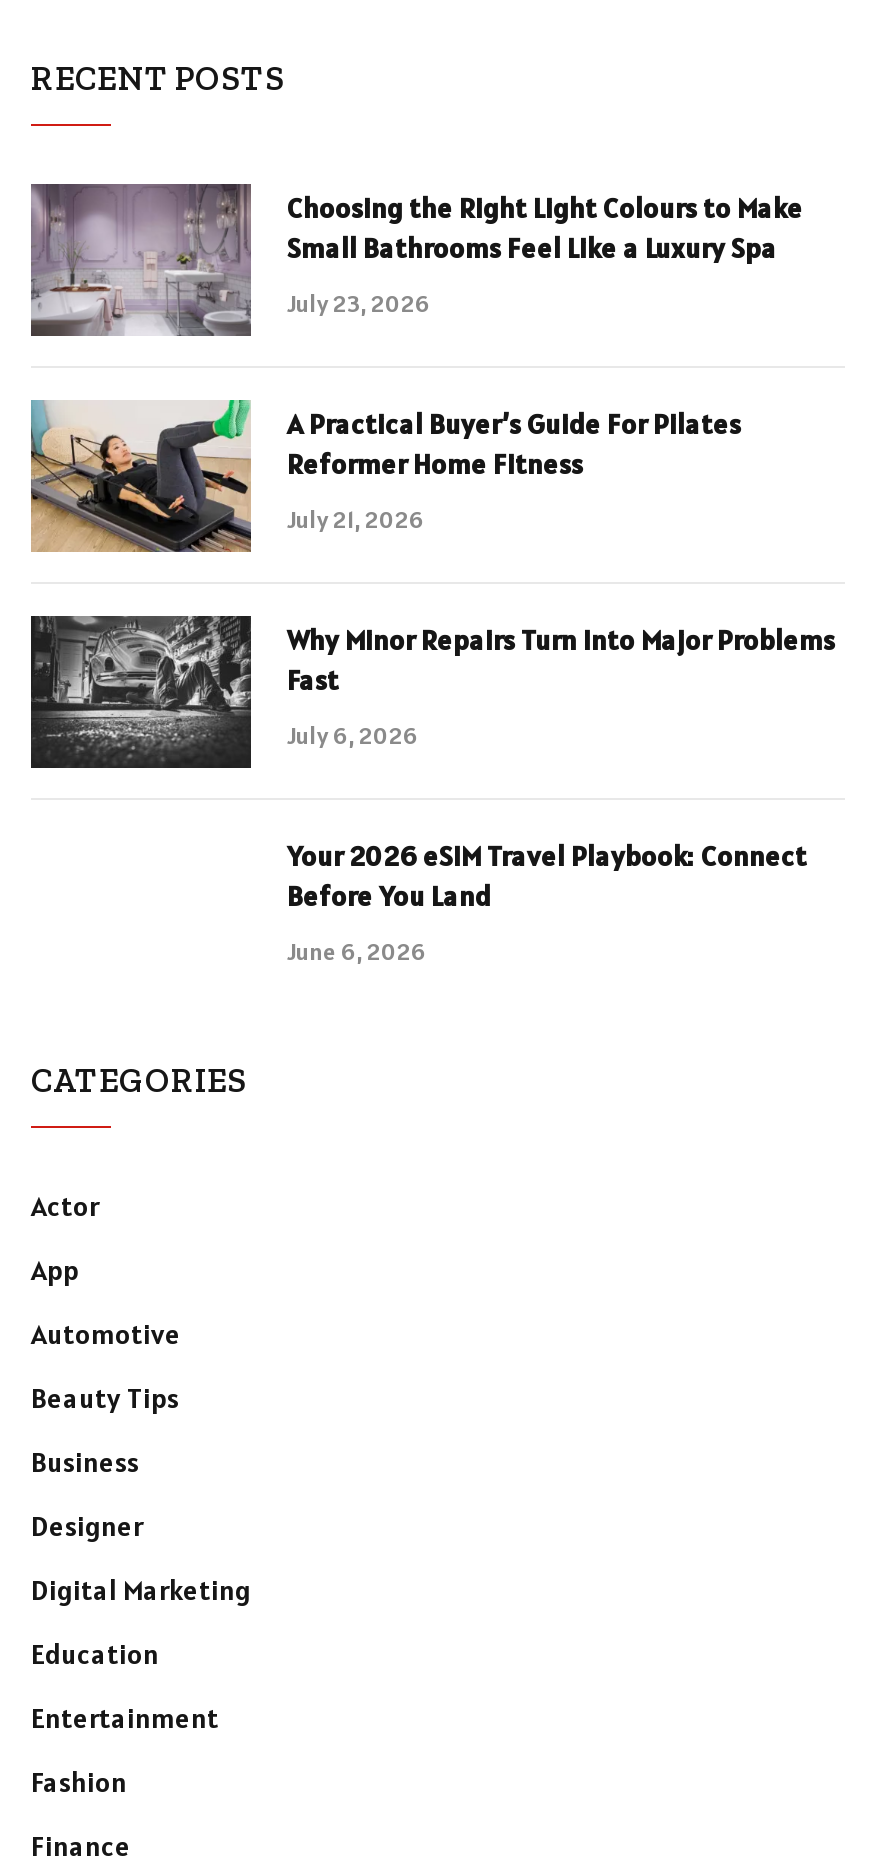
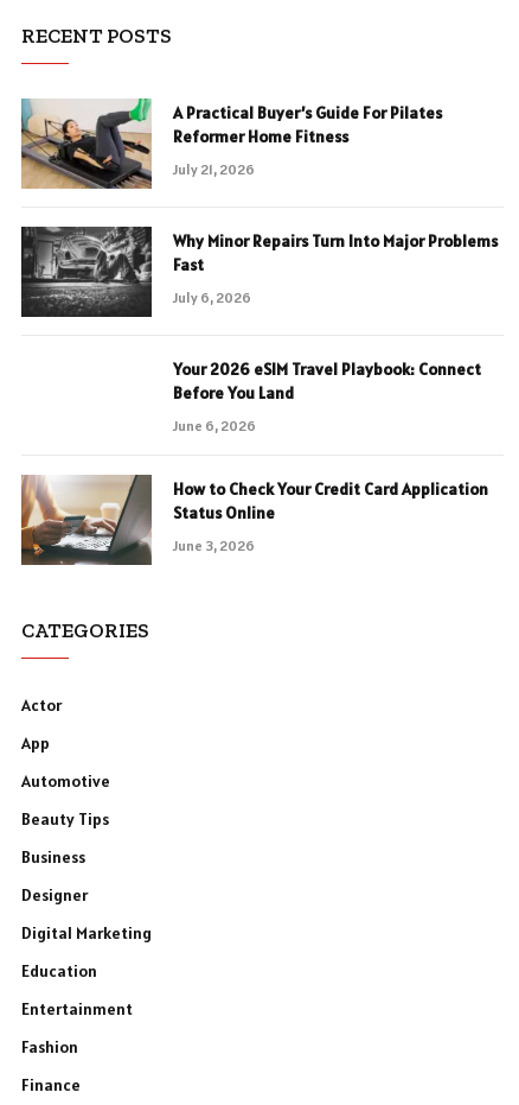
[29,182,803,338] [image] | Choosing the Right Light Colours to Make | Small Bathrooms Feel Like a Luxury Spa | July 23, 2026 -> none
moved [27,400,835,966] -> [19,99,498,435]: [image] | A Practical Buyer’s Guide For Pilates | Reformer Home Fitness | ... | Before You Land | June 6, 2026
none -> [20,474,488,566] [image] | How to Check Your Credit Card Application | Status Online | June 3, 2026

